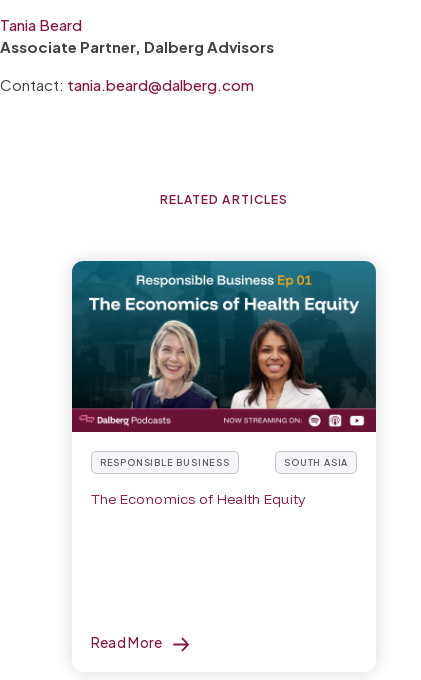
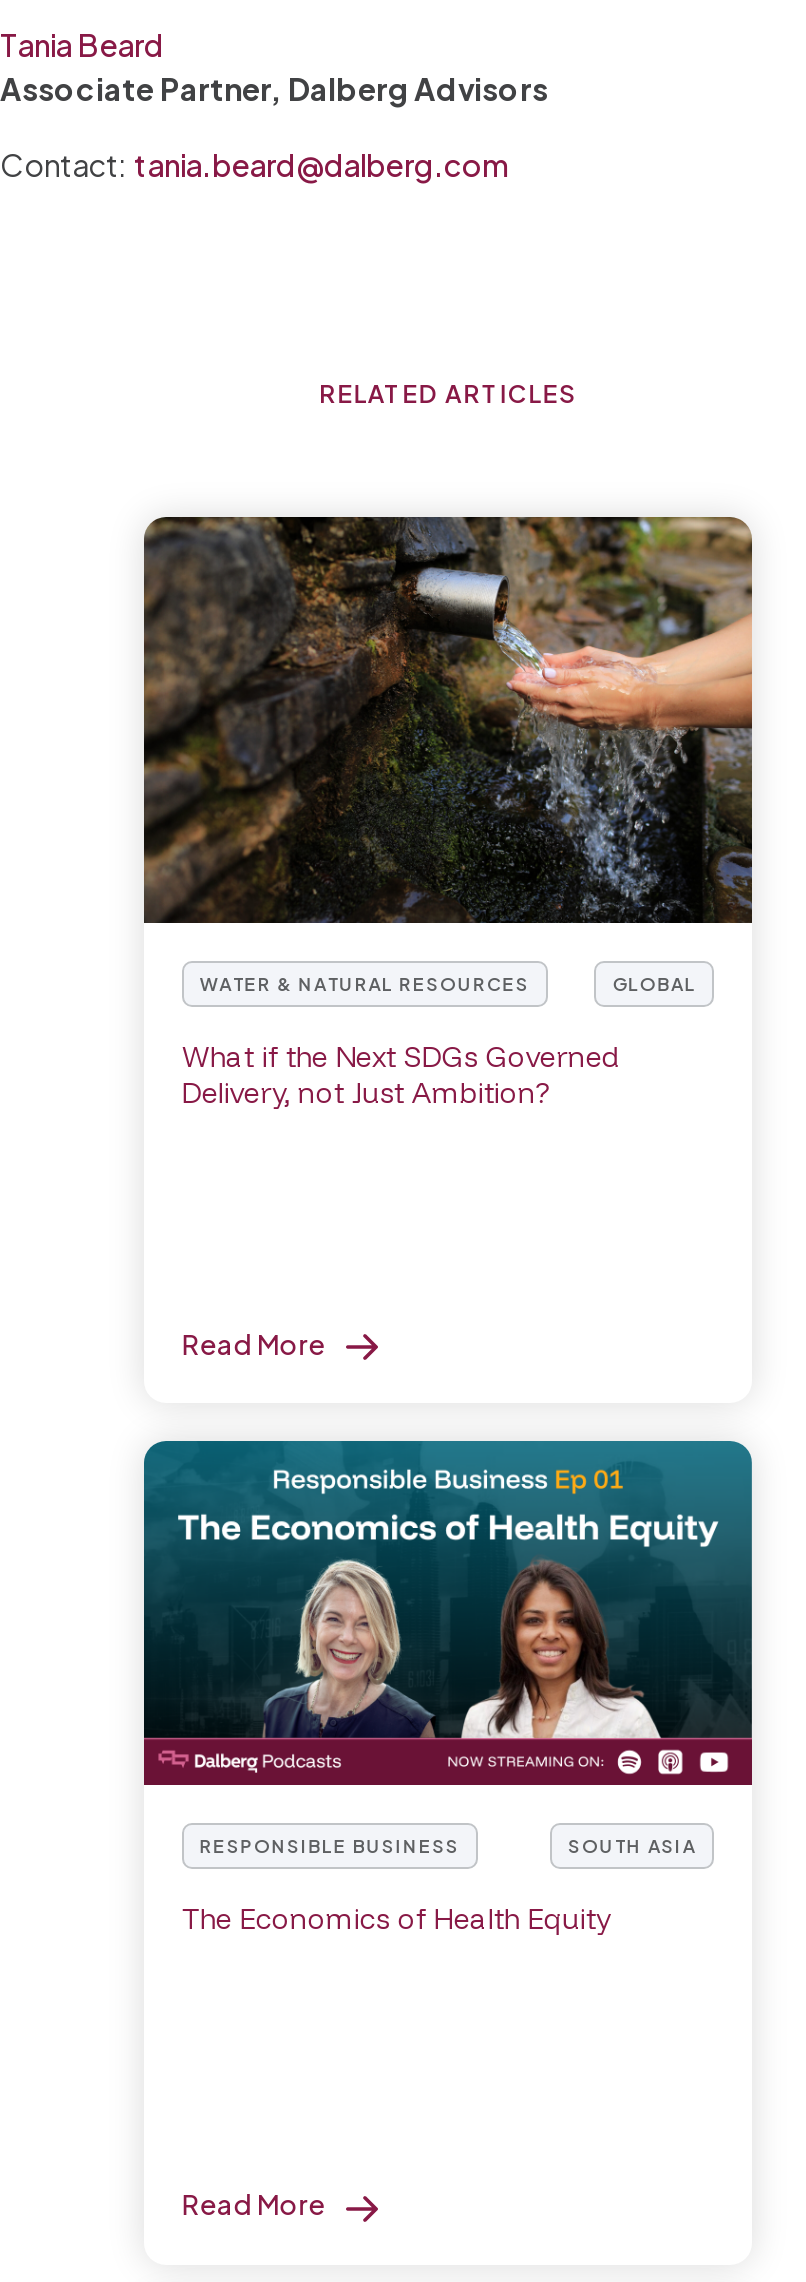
none -> [142,515,754,1111] [image] | WATER & NATURAL RESOURCES | GLOBAL | What if the Next SDGs Governed | Delivery, not Just Ambition?
none -> [182,1327,330,1361] Read More

